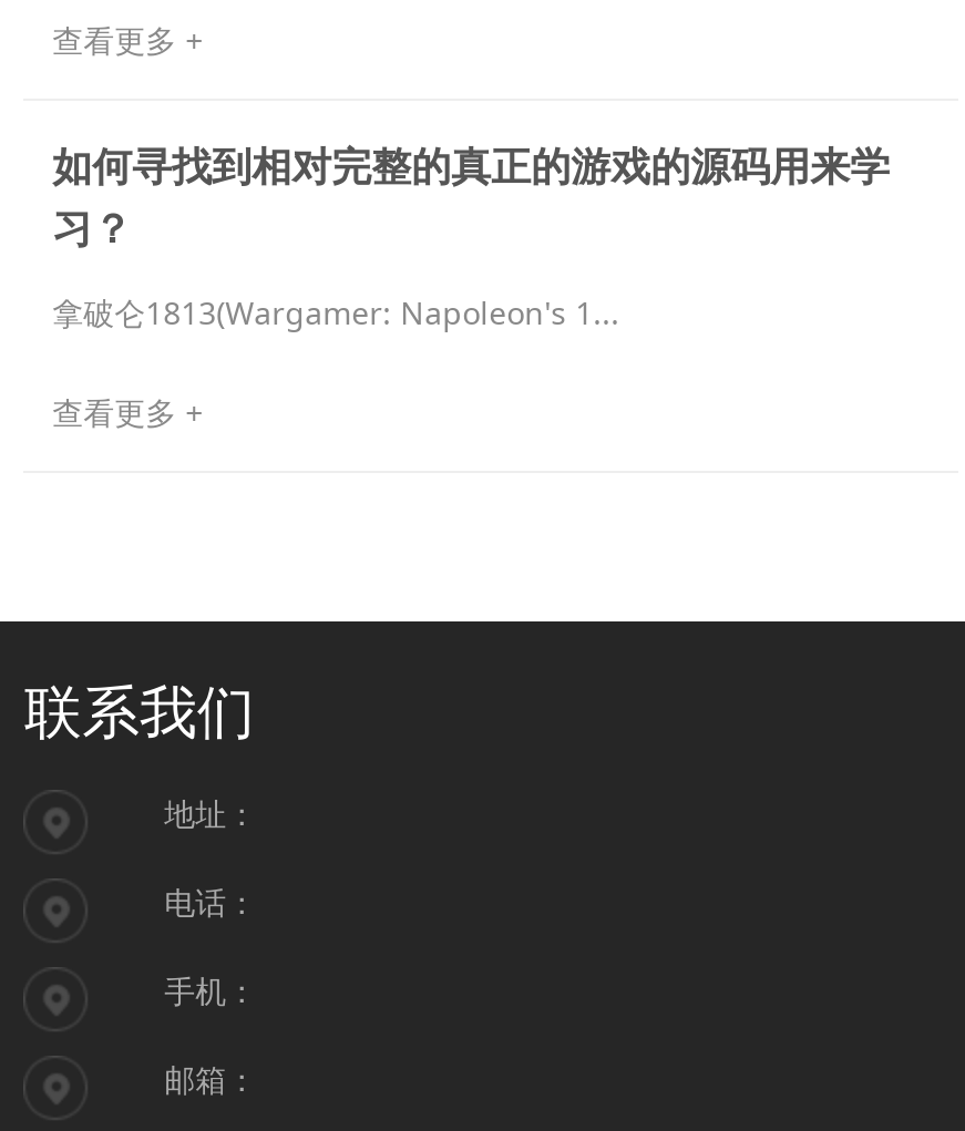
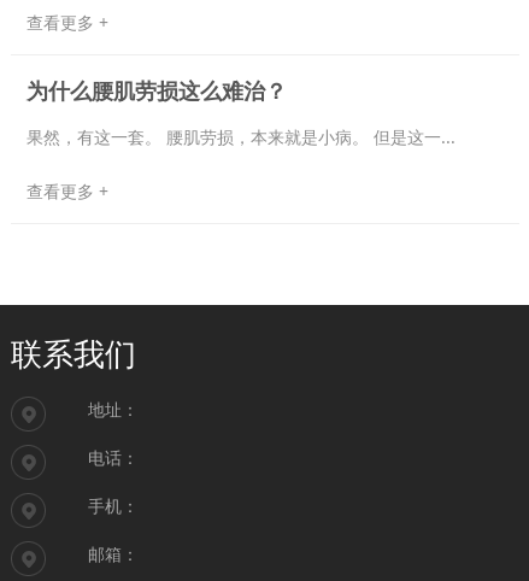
[52,138,890,254] 如何寻找到相对完整的真正的游戏的源码用来学 | 习？ -> [27,76,287,105] 为什么腰肌劳损这么难治？
[52,291,620,333] 拿破仑1813(Wargamer: Napoleon's 1... -> [27,125,456,148] 果然，有这一套。 腰肌劳损，本来就是小病。 但是这一...

